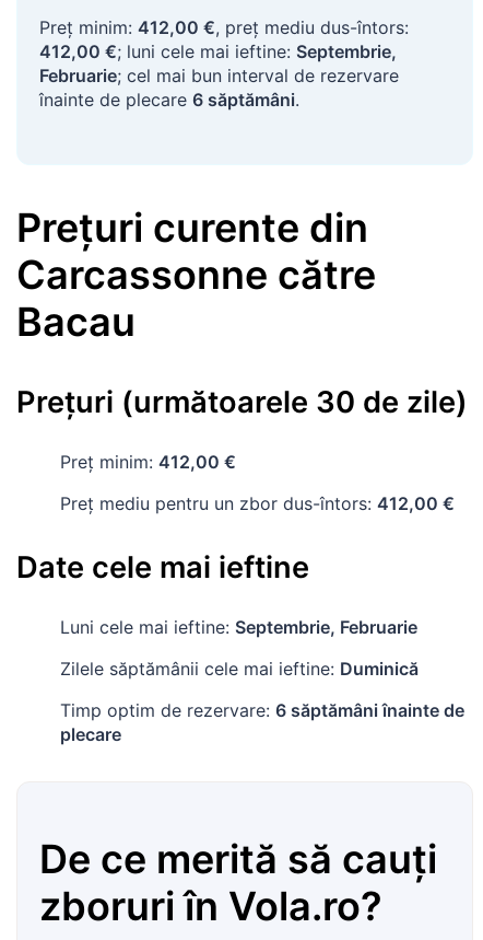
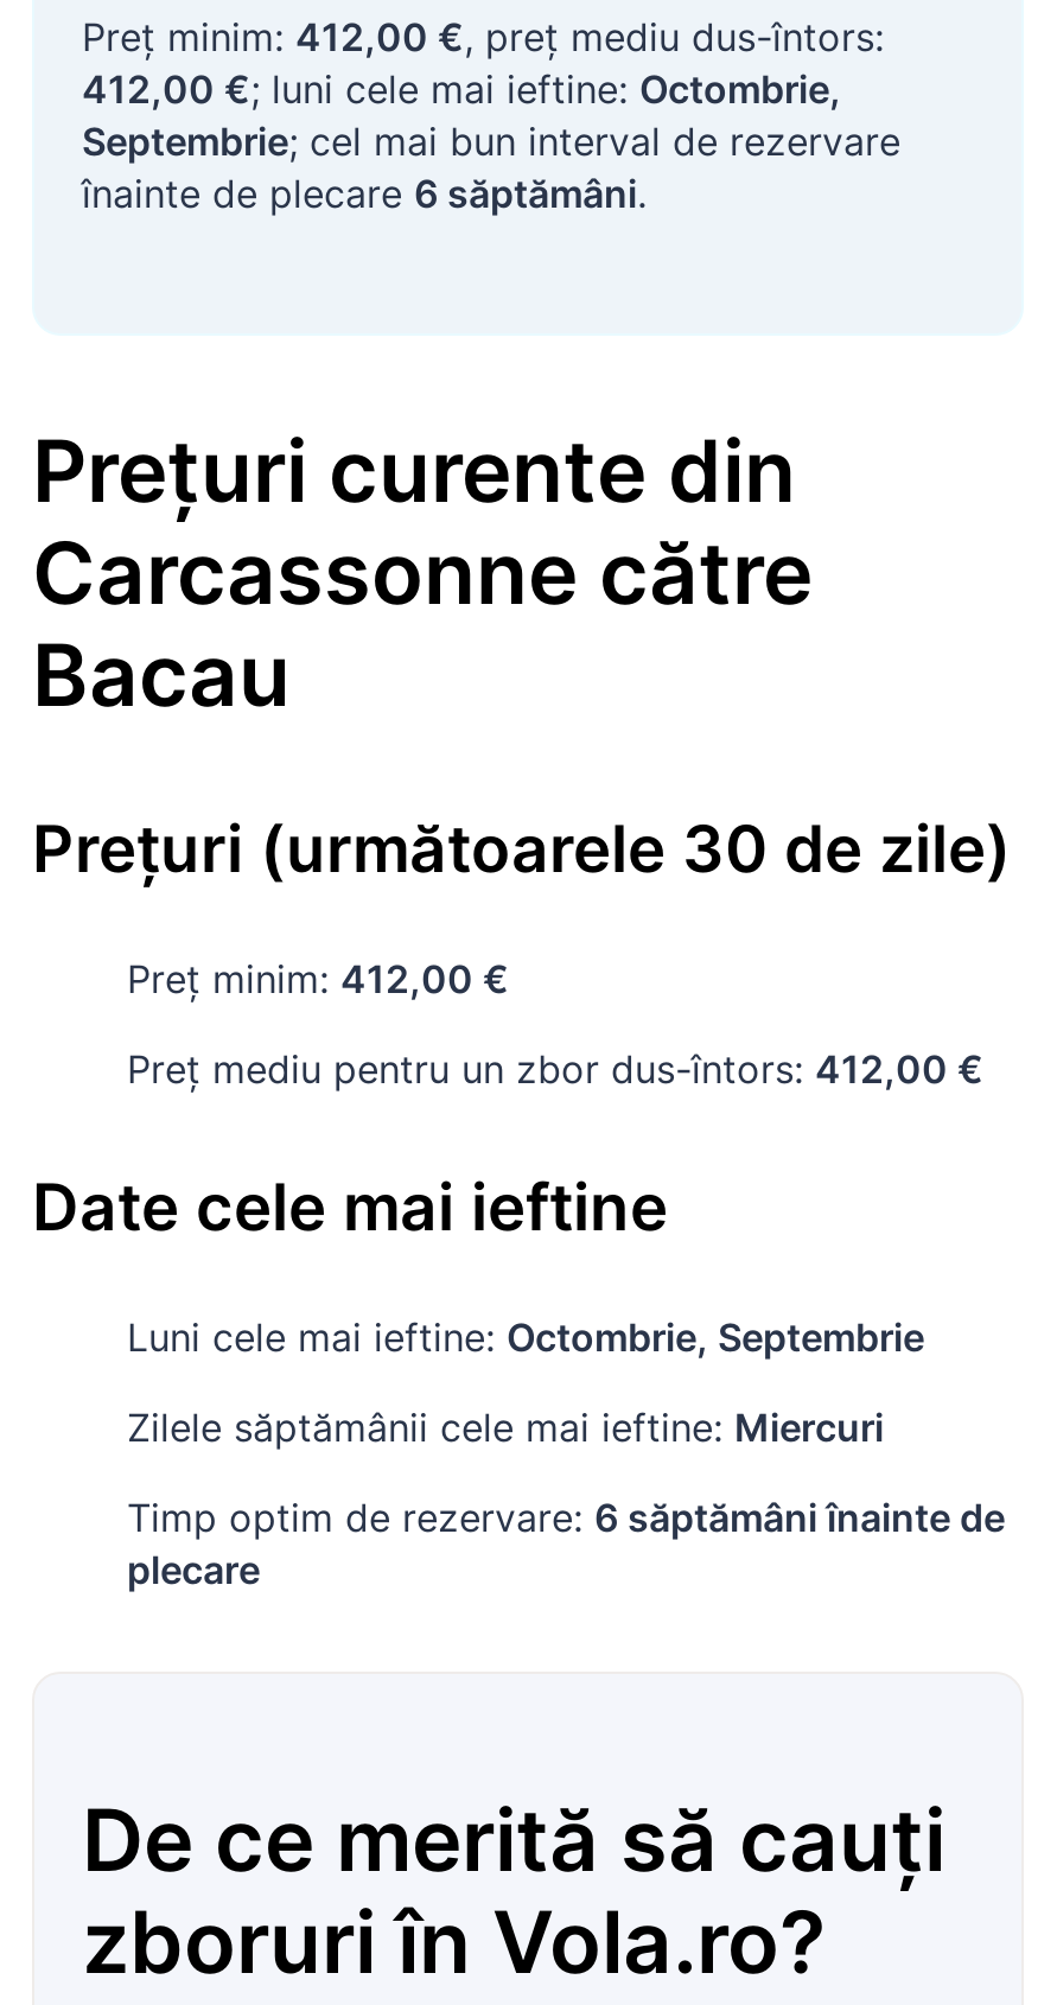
[39,40,397,62] 412,00 €; luni cele mai ieftine: Septembrie, -> [82,65,841,112] 412,00 €; luni cele mai ieftine: Octombrie,
[39,64,399,86] Februarie; cel mai bun interval de rezervare -> [82,117,900,165] Septembrie; cel mai bun interval de rezervare
[60,616,417,638] Luni cele mai ieftine: Septembrie, Februarie -> [127,1314,924,1362] Luni cele mai ieftine: Octombrie, Septembrie
[60,658,419,680] Zilele săptămânii cele mai ieftine: Duminică -> [127,1404,884,1452] Zilele săptămânii cele mai ieftine: Miercuri

